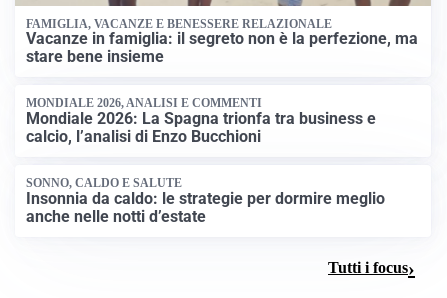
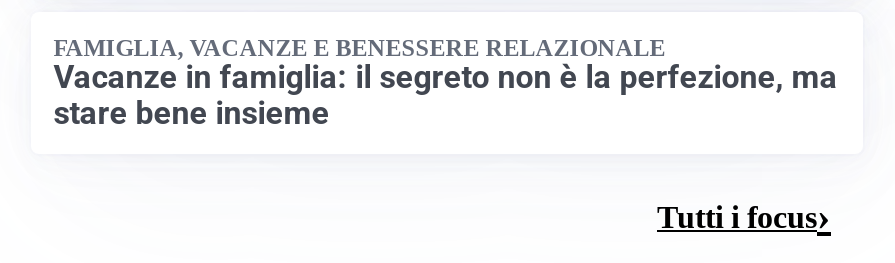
[26,96,385,226] MONDIALE 2026, ANALISI E COMMENTI | Mondiale 2026: La Spagna trionfa tra business e | calcio, l’analisi di Enzo Bucchioni | SONNO, CALDO E SALUTE | Insonnia da caldo: le strategie per dormire meglio | anche nelle notti d’estate -> none

